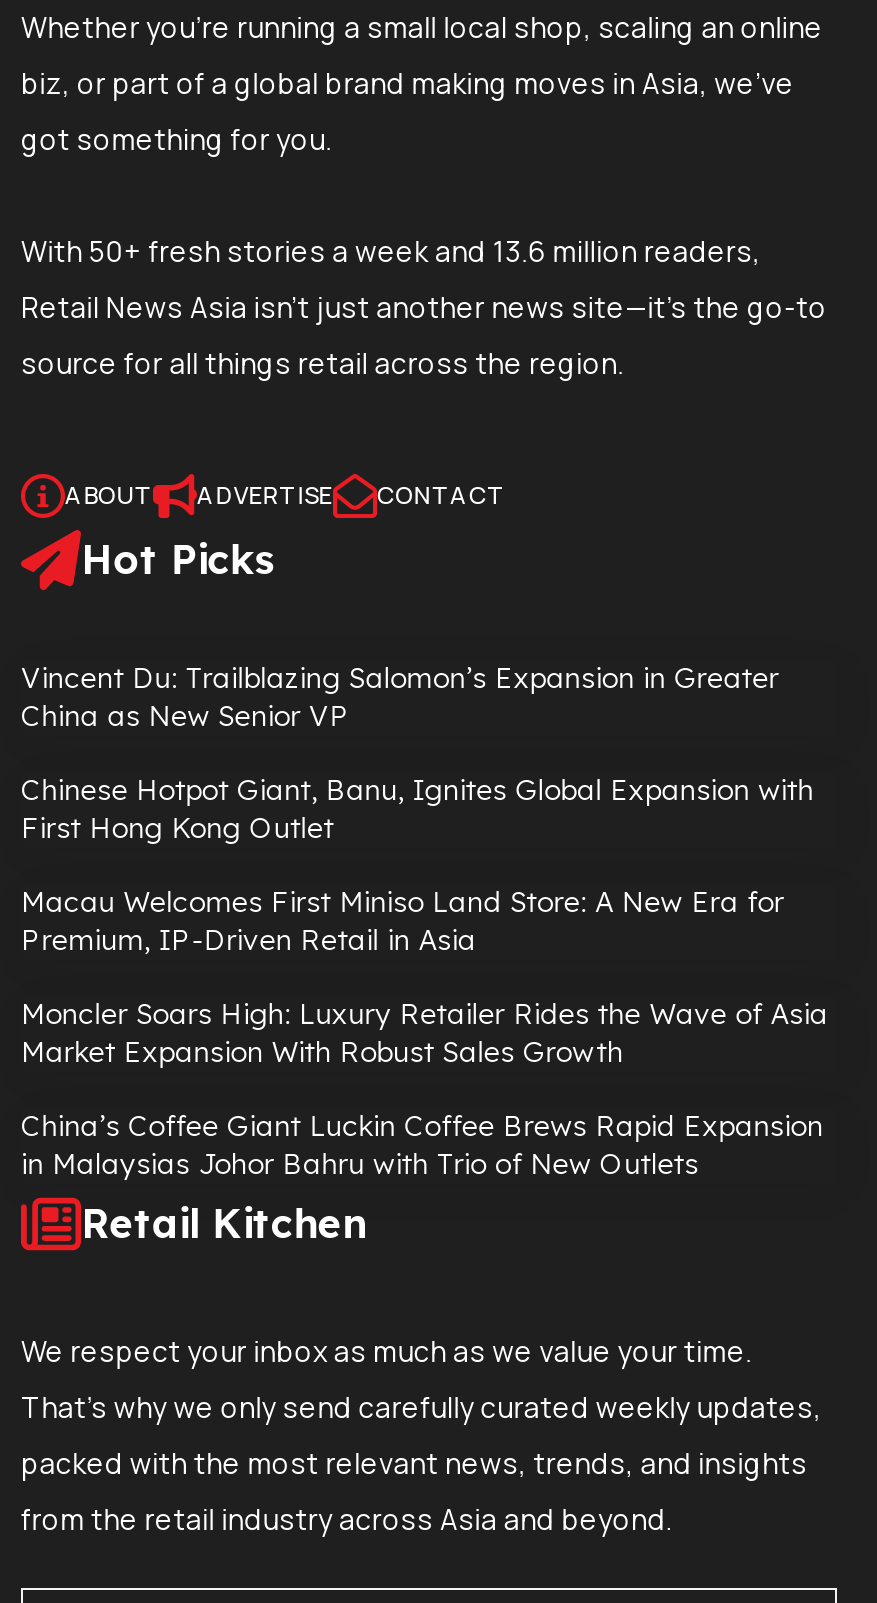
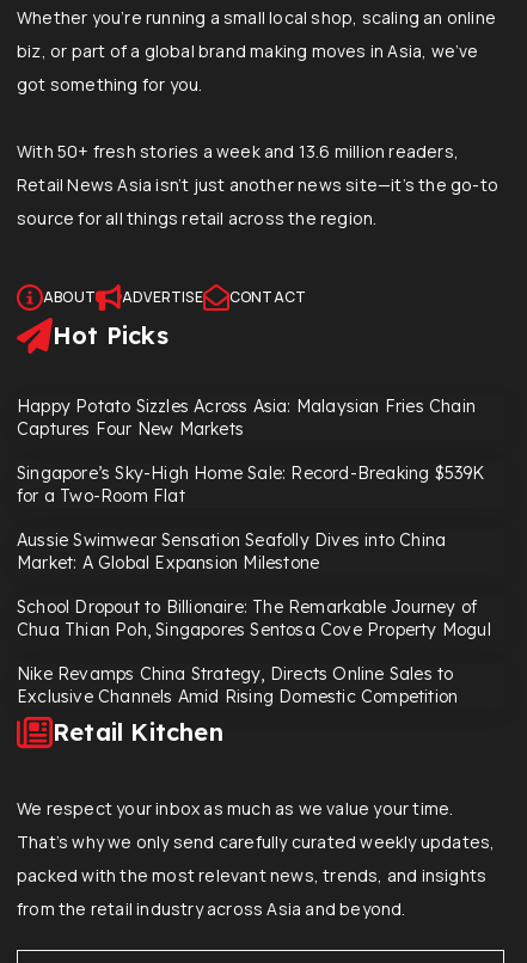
[21,661,779,735] Vincent Du: Trailblazing Salomon’s Expansion in Greater | China as New Senior VP -> [17,395,476,439] Happy Potato Sizzles Across Asia: Malaysian Fries Chain | Captures Four New Markets
[21,773,814,847] Chinese Hotpot Giant, Banu, Ignites Global Expansion with | First Hong Kong Outlet -> [17,462,485,506] Singapore’s Sky-High Home Sale: Record-Breaking $539K | for a Two-Room Flat
[21,885,784,959] Macau Welcomes First Miniso Land Store: A New Era for | Premium, IP-Driven Retail in Asia -> [17,529,446,573] Aussie Swimwear Sensation Seafolly Dives into China | Market: A Global Expansion Milestone
[21,997,828,1071] Moncler Soars High: Luxury Retailer Rides the Wave of Asia | Market Expansion With Robust Sales Growth -> [17,596,491,640] School Dropout to Billionaire: The Remarkable Journey of | Chua Thian Poh, Singapores Sentosa Cove Property Mogul
[21,1109,823,1183] China’s Coffee Giant Luckin Coffee Brews Rapid Expansion | in Malaysias Johor Bahru with Trio of New Outlets -> [17,663,458,707] Nike Revamps China Strategy, Directs Online Sales to | Exclusive Channels Amid Rising Domestic Competition

